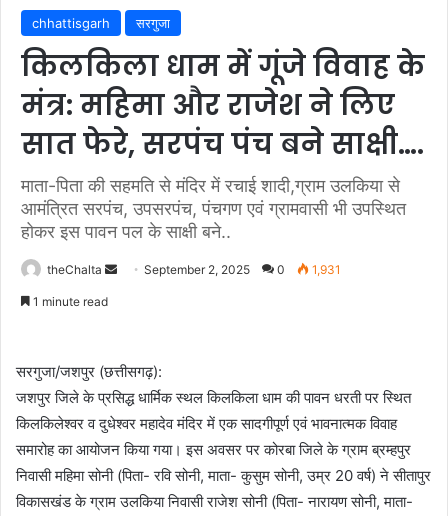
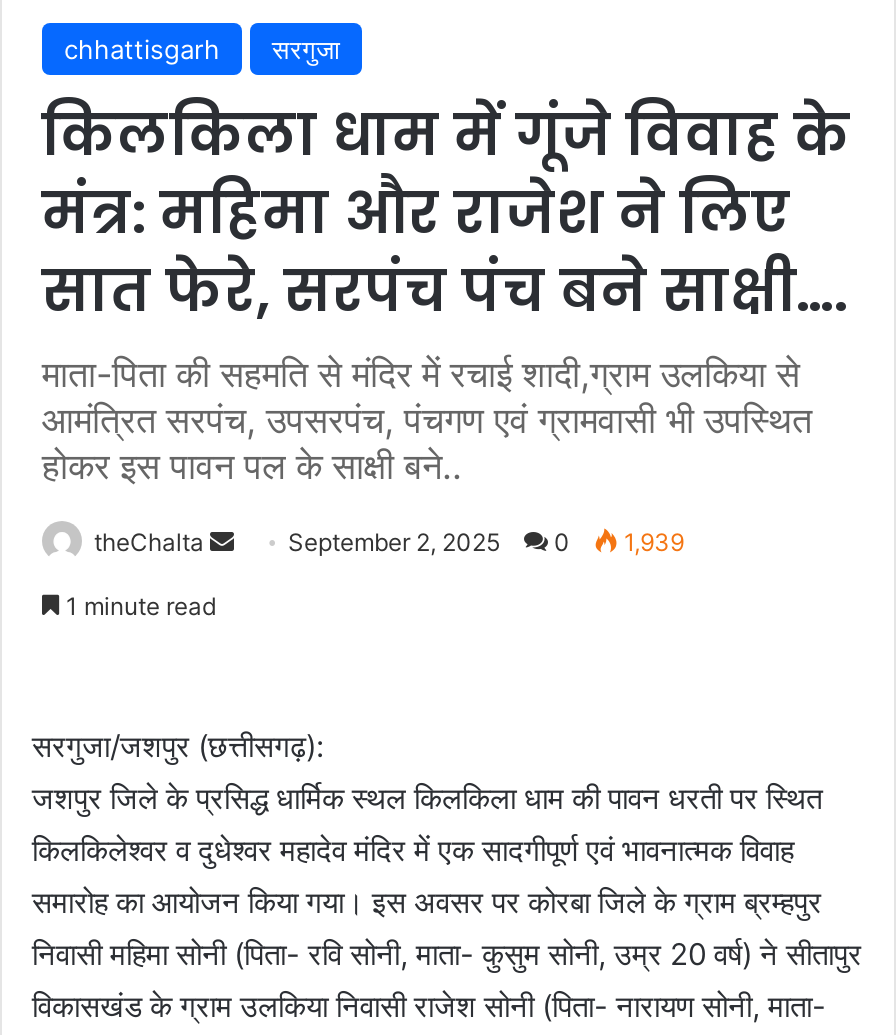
[309,262,341,277] 1,931 -> [618,528,684,558] 1,939

